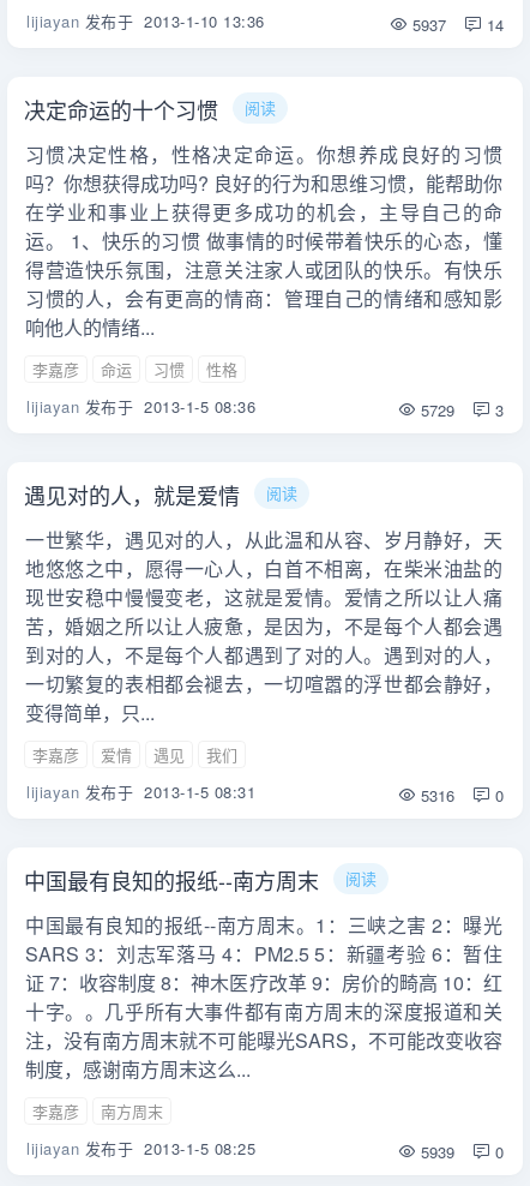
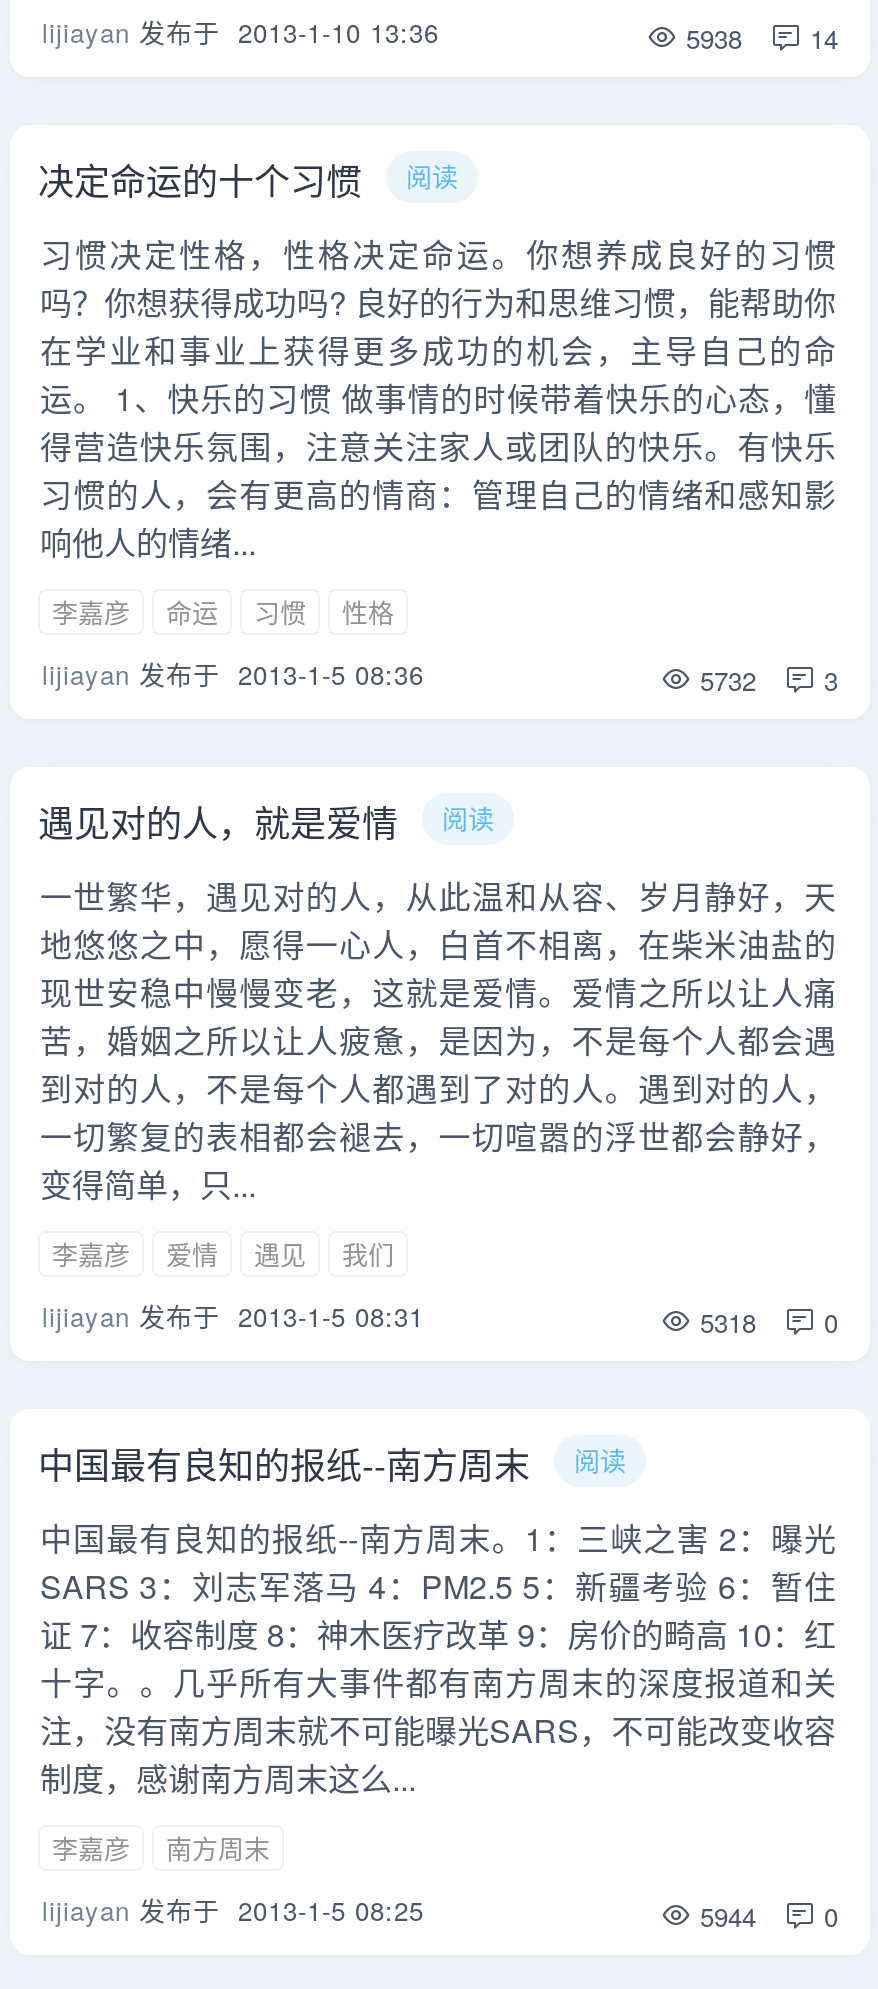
[408,13,504,36] 5937 14 -> [678,18,838,56] 5938 14
[416,398,504,421] 5729 3 -> [692,660,838,698] 5732 3
[416,783,454,806] 5316 -> [692,1302,756,1340] 5318
[416,1140,454,1163] 5939 -> [692,1896,756,1934] 5944

